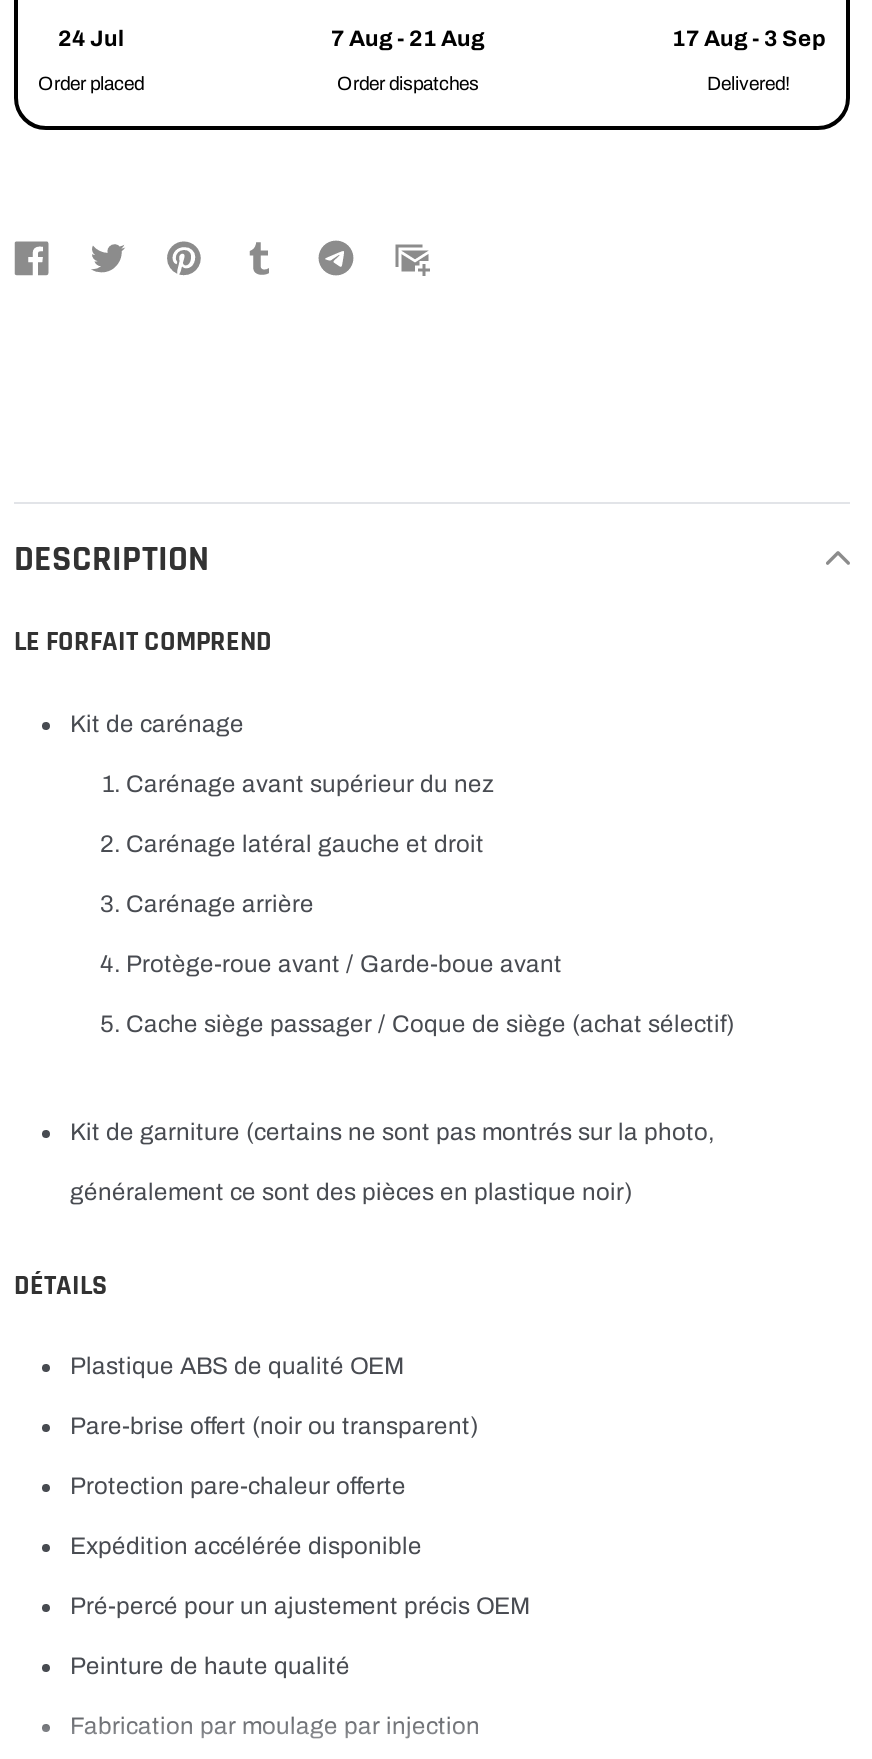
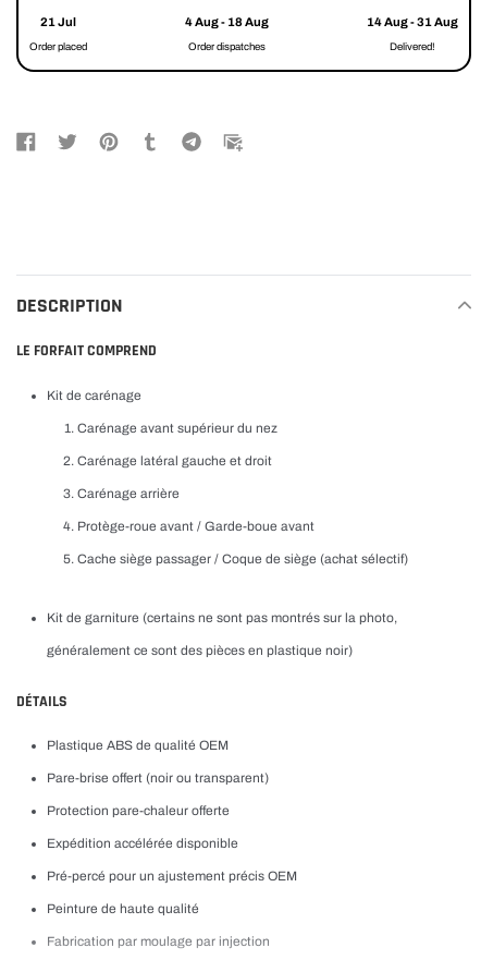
[58,27,124,51] 24 Jul -> [40,16,76,29] 21 Jul
[331,27,485,51] 7 Aug - 21 Aug -> [185,16,269,29] 4 Aug - 18 Aug
[672,27,826,51] 17 Aug - 3 Sep -> [367,16,458,29] 14 Aug - 31 Aug

